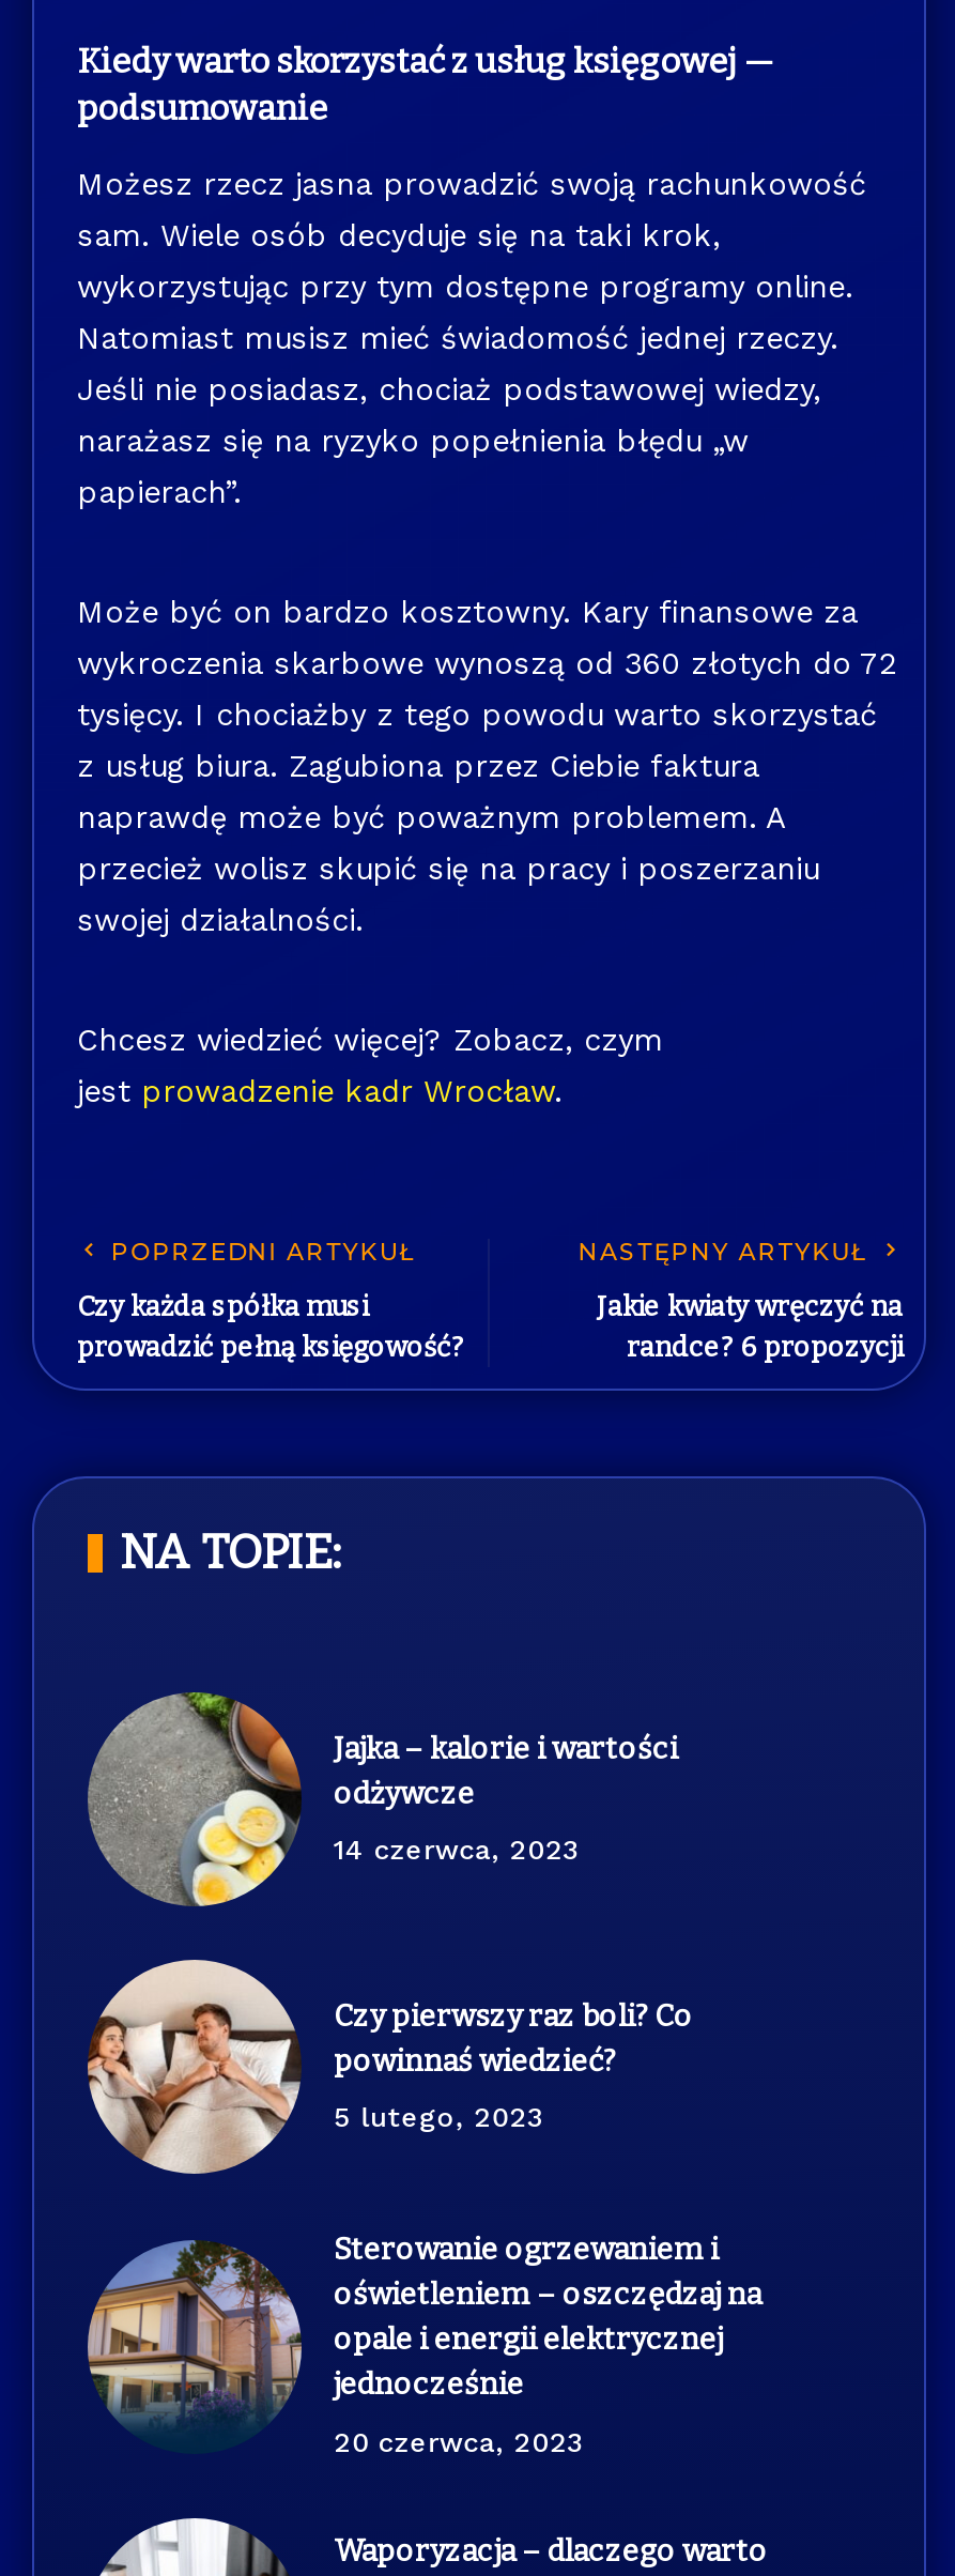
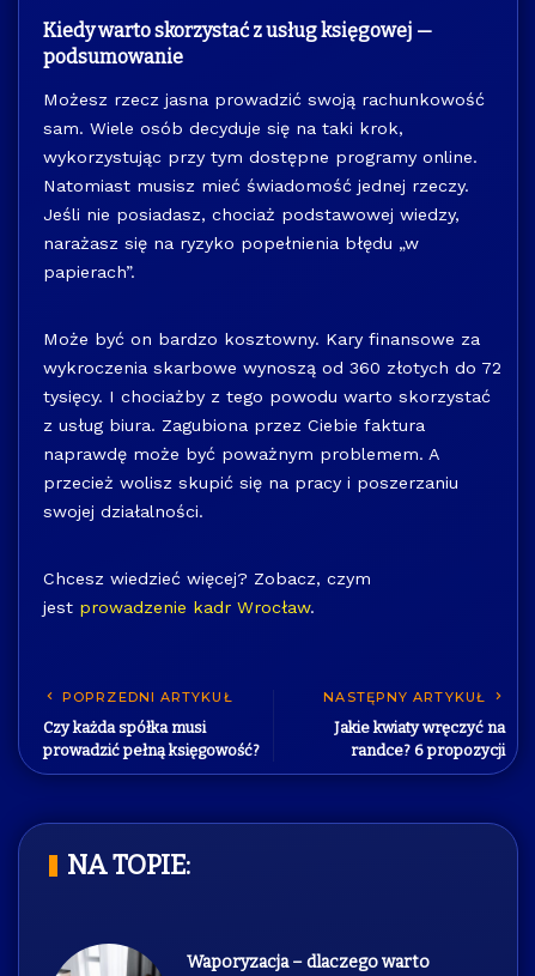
[86,1692,678,1908] [image] | Jajka – kalorie i wartości | odżywcze | 14 czerwca, 2023 -> none
[86,1958,693,2191] [image] | Czy pierwszy raz boli? Co | powinnaś wiedzieć? | 5 lutego, 2023 -> none
[86,2232,761,2458] [image] | Sterowanie ogrzewaniem i | oświetleniem – oszczędzaj na | opale i energii elektrycznej | jednocześnie | 20 czerwca, 2023 -> none

